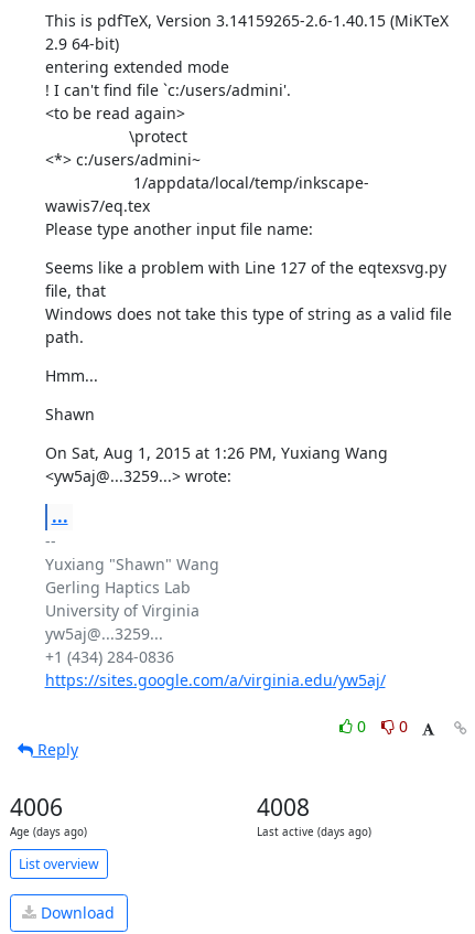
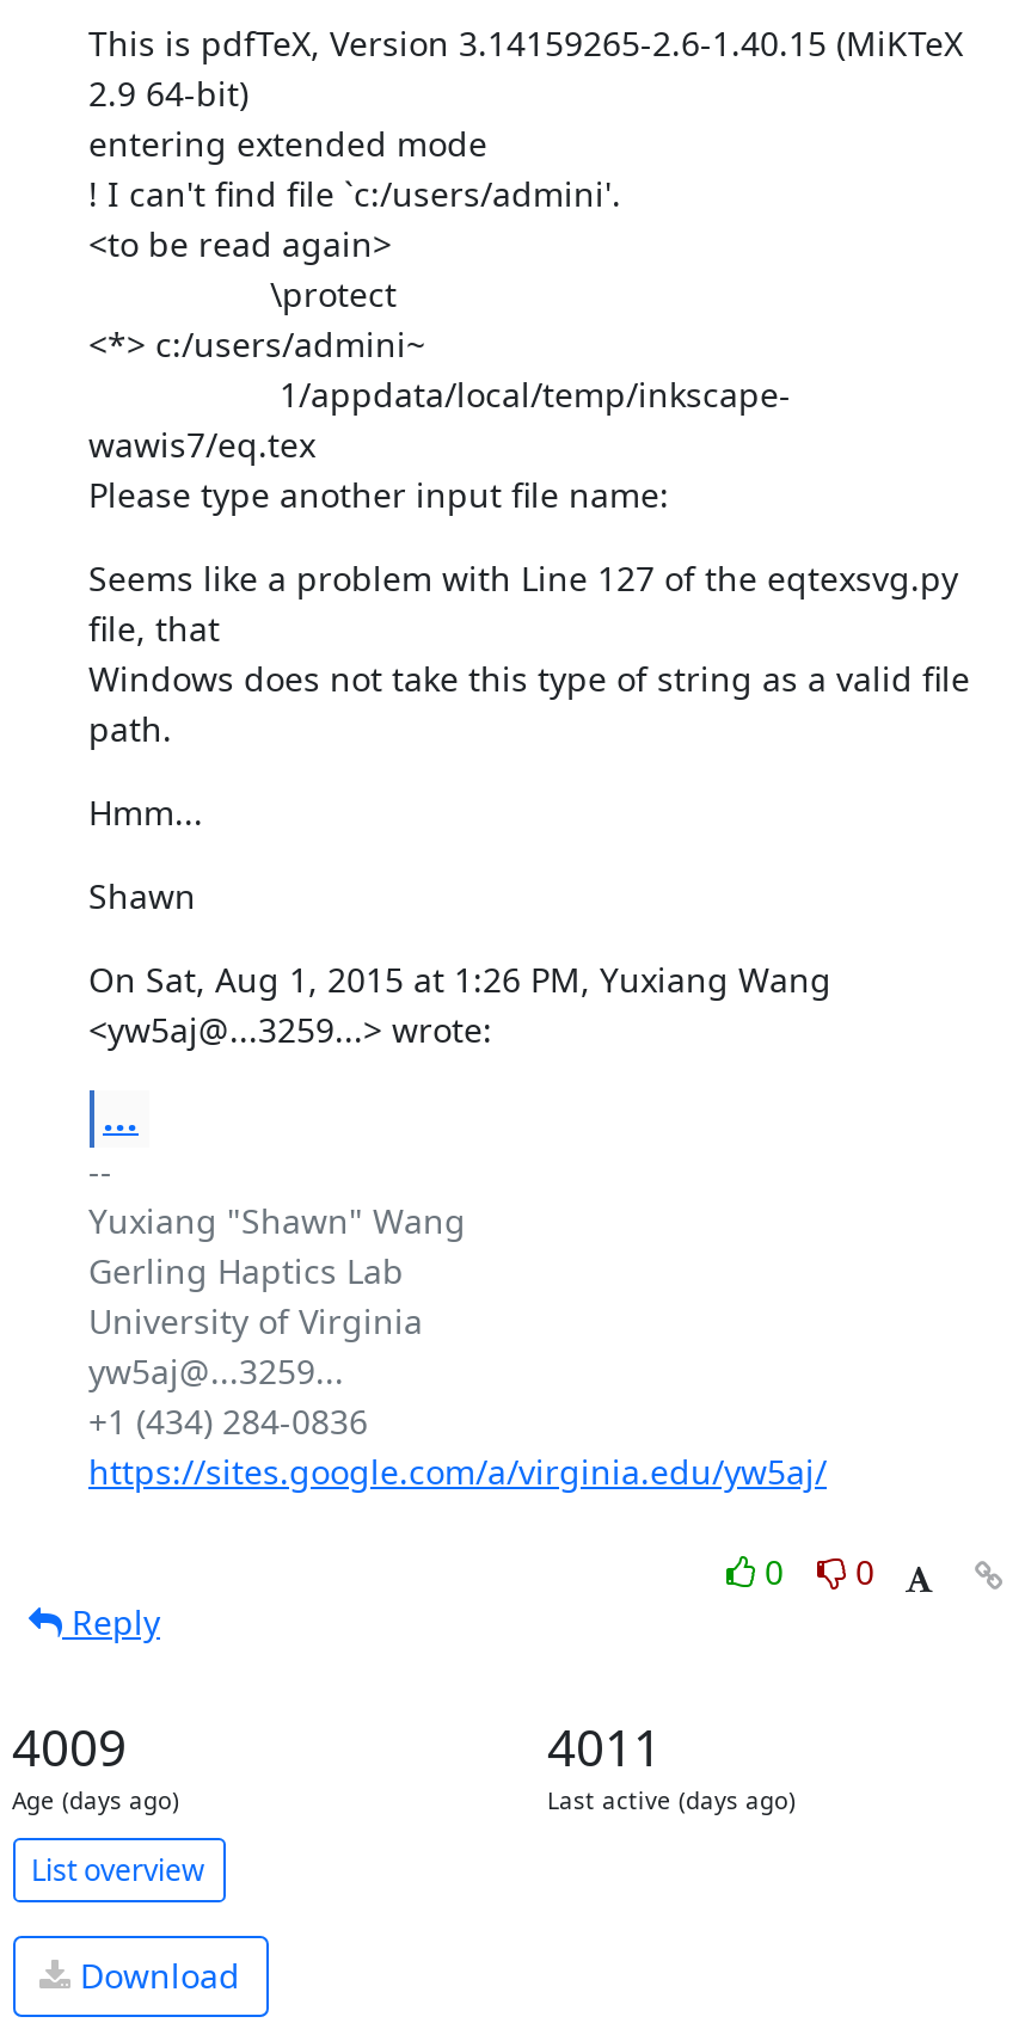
[9,792,62,823] 4006 -> [12,1714,127,1781] 4009
[256,792,309,823] 4008 -> [547,1714,662,1781] 4011

